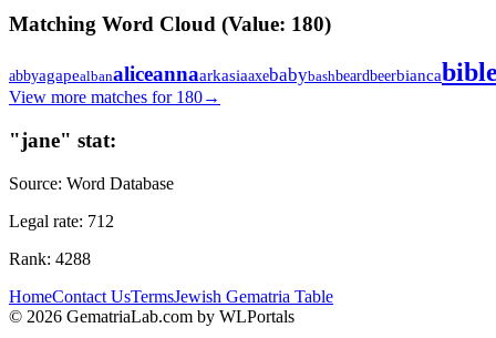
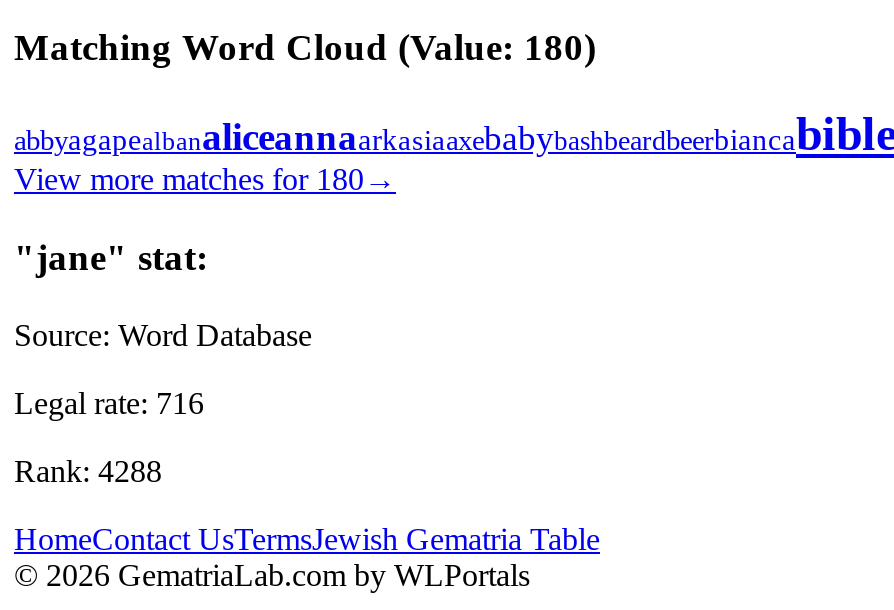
[9,211,114,230] Legal rate: 712 -> [14,385,204,419] Legal rate: 716

